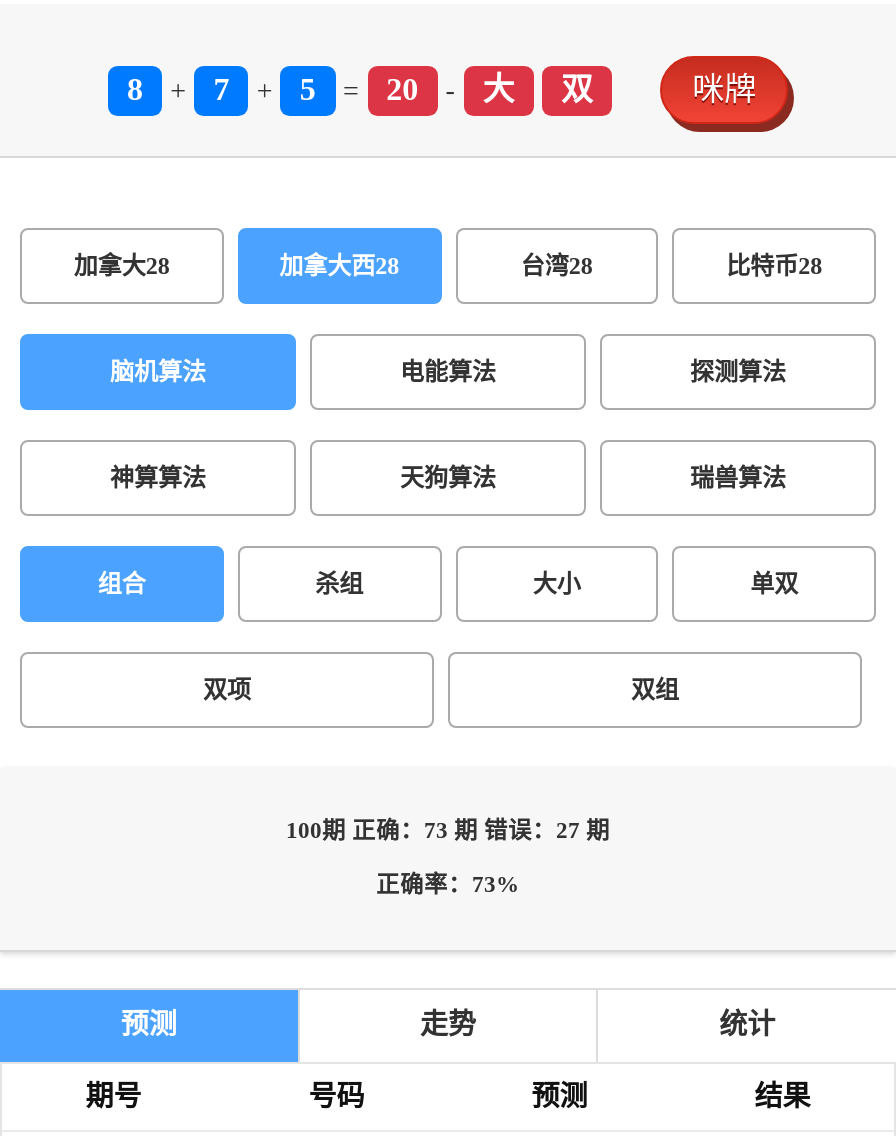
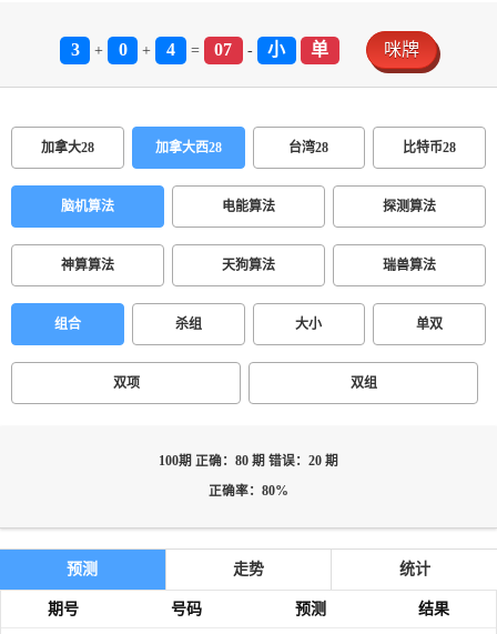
[127,72,143,106] 8 -> [70,40,79,59] 3
[213,72,229,106] 7 -> [118,40,127,59] 0
[300,72,316,106] 5 -> [166,40,175,59] 4
[386,72,418,106] 20 -> [214,40,232,59] 07
[483,72,593,106] 大 | 双 -> [268,40,329,59] 小 | 单
[286,818,610,844] 100期 正确：73 期 错误：27 期 -> [159,454,338,469] 100期 正确：80 期 错误：20 期
[376,872,520,898] 正确率：73% -> [209,484,288,499] 正确率：80%

